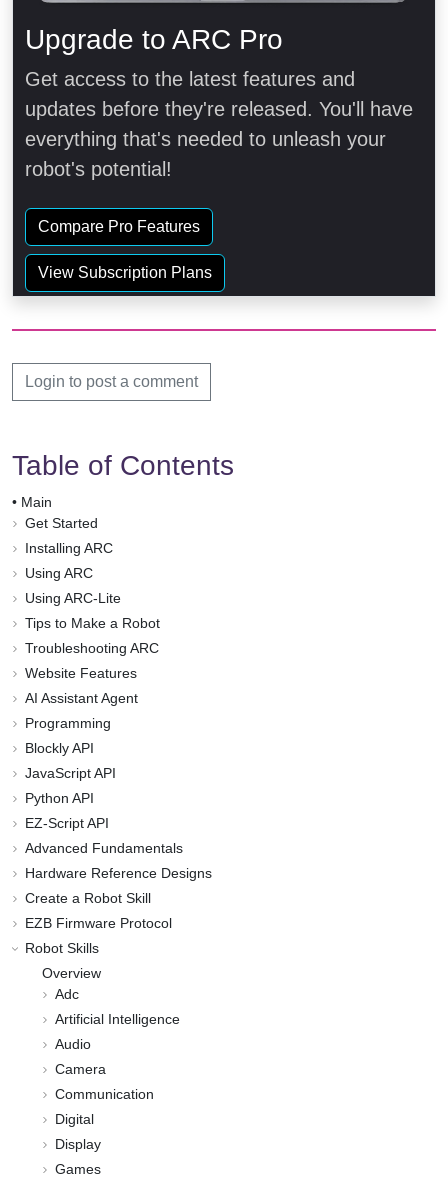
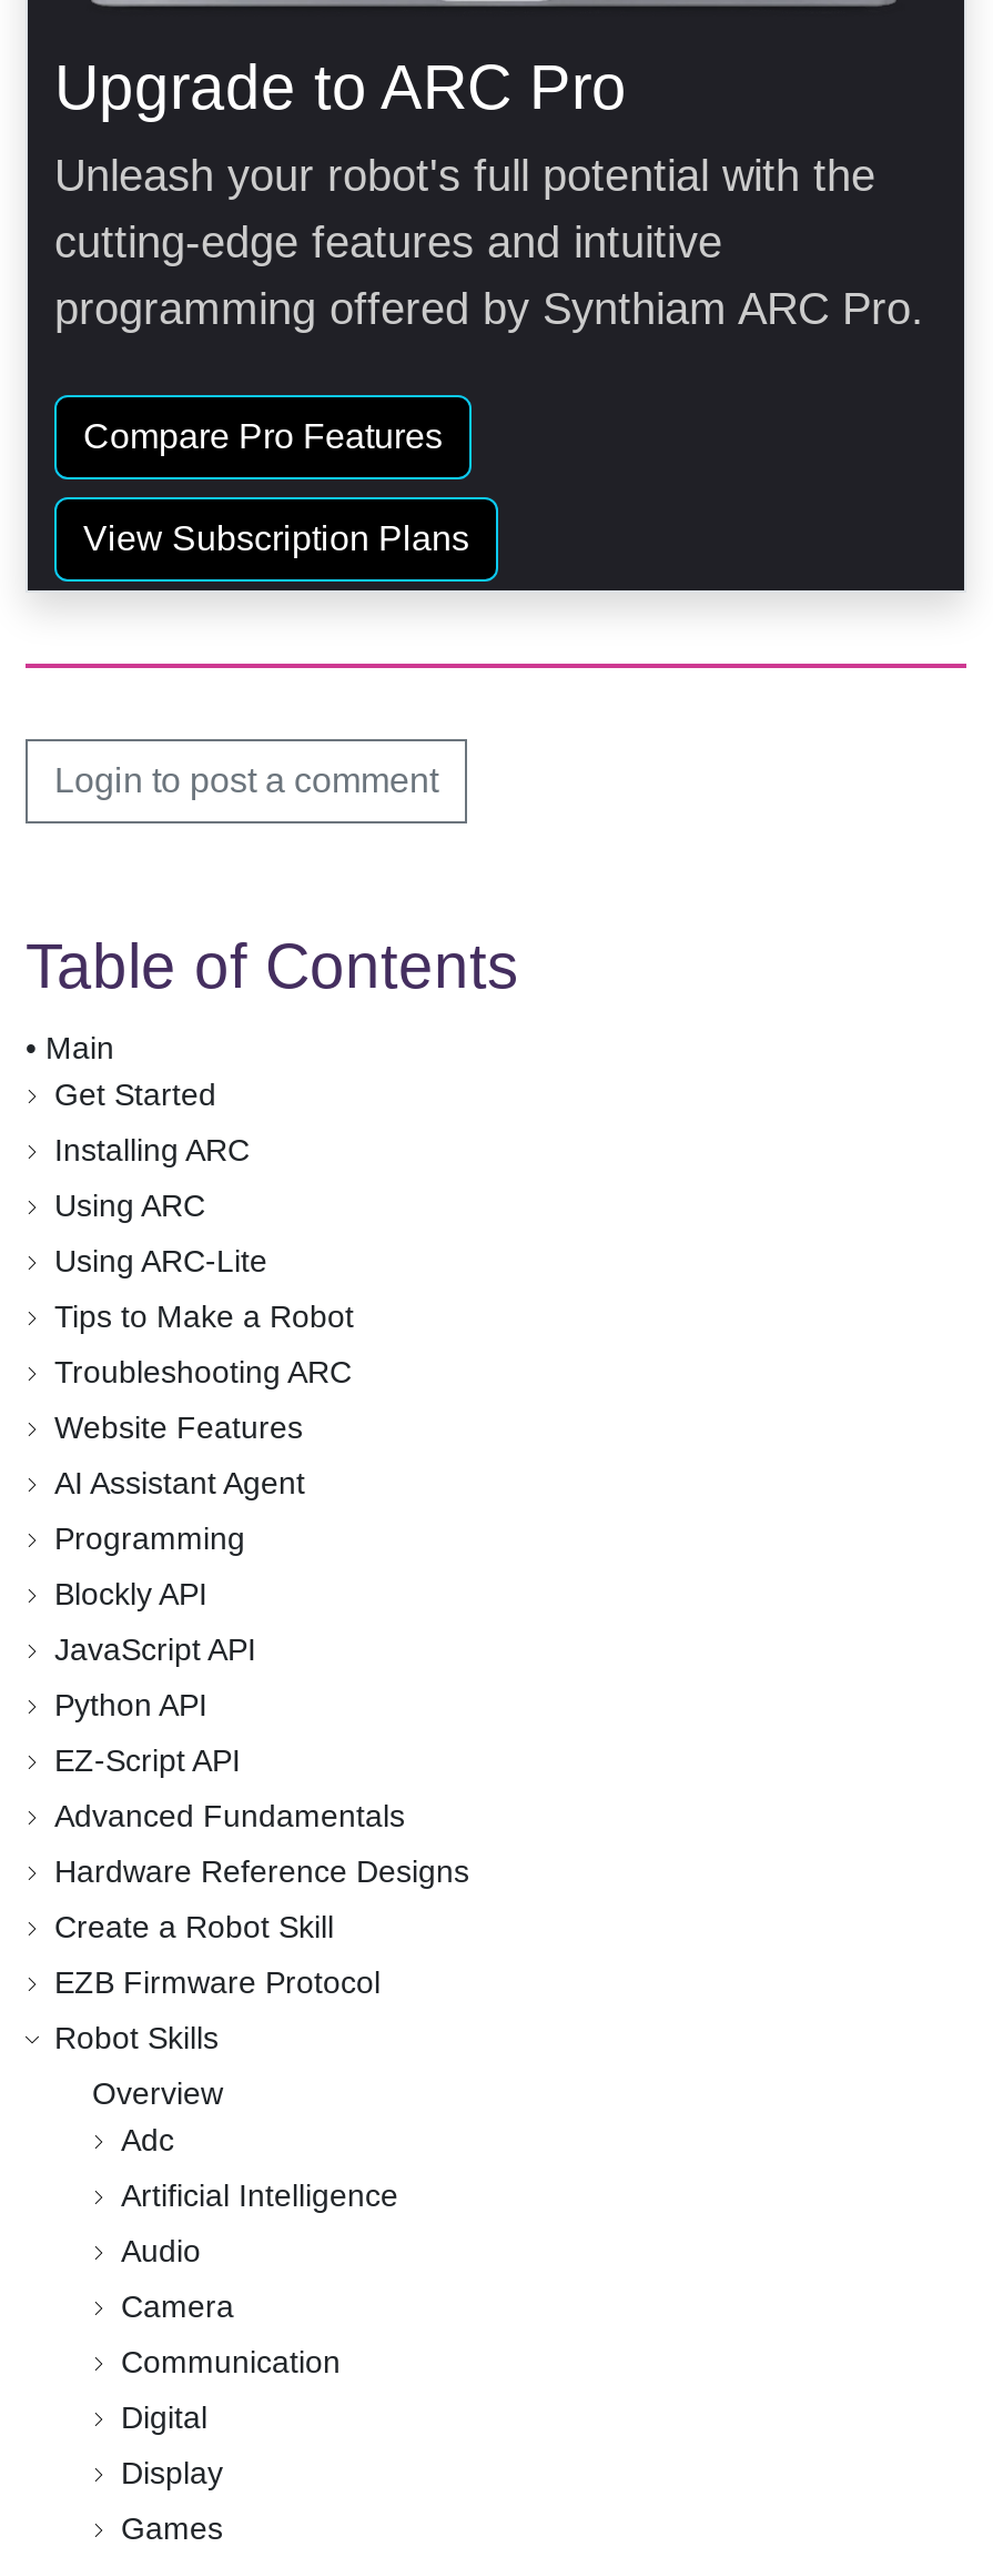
[25,68,413,180] Get access to the latest features and | updates before they're released. You'll have | everything that's needed to unleash your | robot's potential! -> [54,151,924,333] Unleash your robot's full potential with the | cutting-edge features and intuitive | programming offered by Synthiam ARC Pro.

